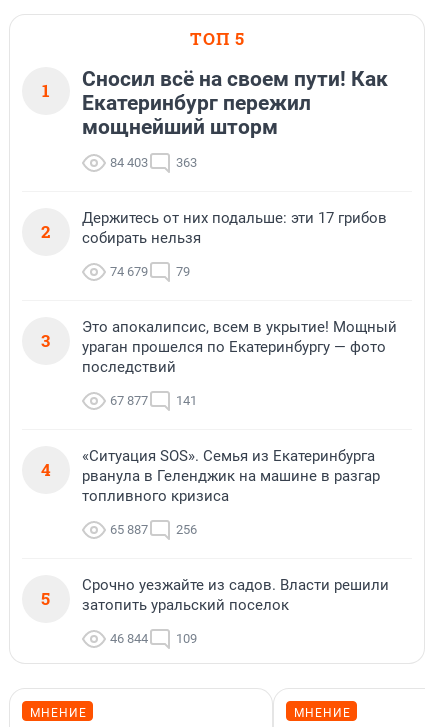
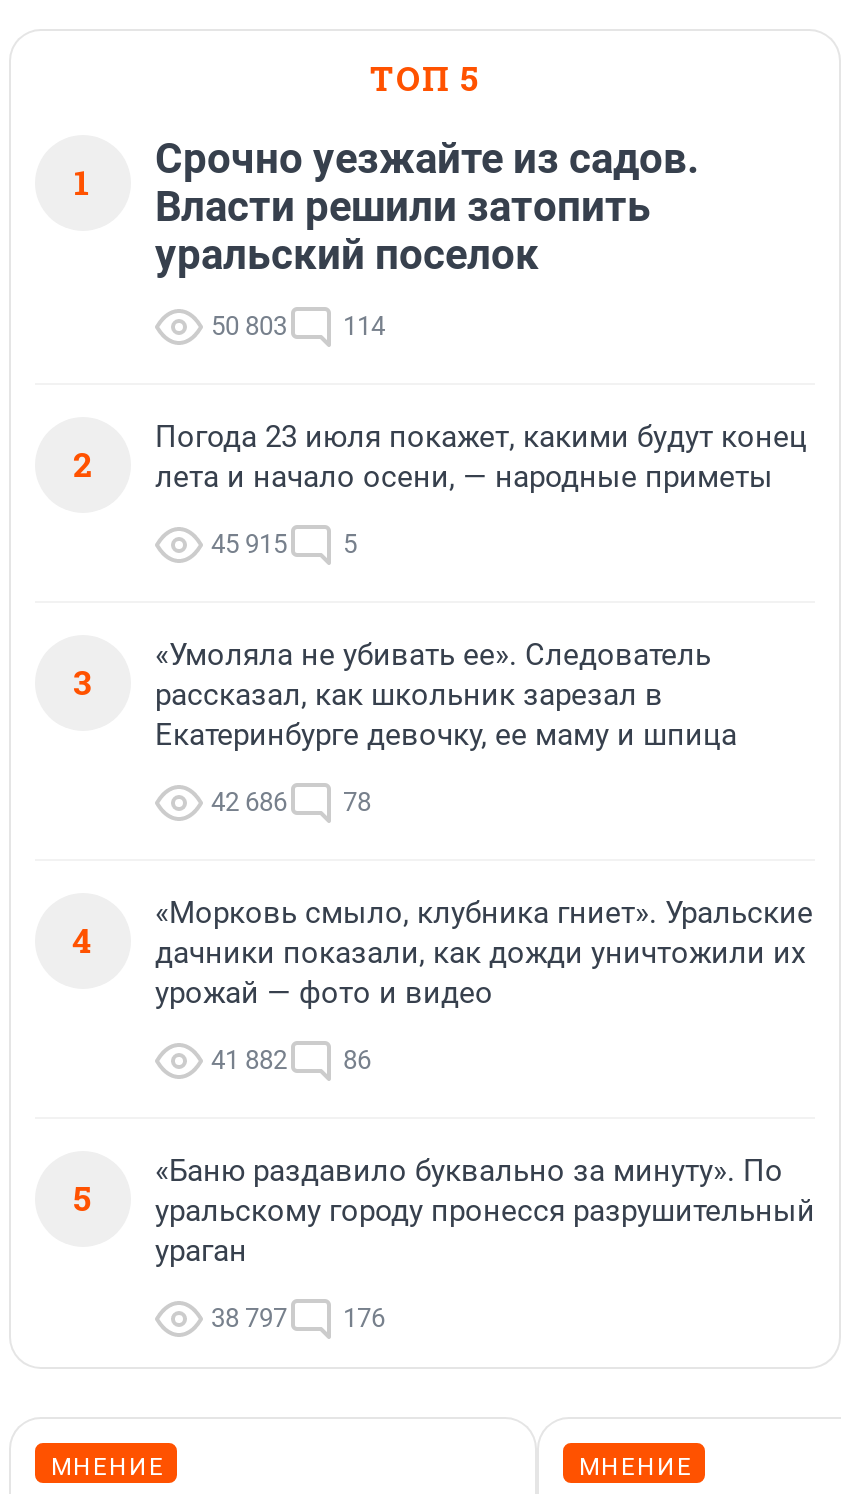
[82,67,388,139] Сносил всё на своем пути! Как | Екатеринбург пережил | мощнейший шторм -> [155,135,699,279] Срочно уезжайте из садов. | Власти решили затопить | уральский поселок
[110,155,197,170] 84 403 | 363 -> [211,311,385,341] 50 803 | 114
[82,209,387,247] Держитесь от них подальше: эти 17 грибов | собирать нельзя -> [155,419,807,495] Погода 23 июля покажет, какими будут конец | лета и начало осени, — народные приметы
[110,264,190,279] 74 679 | 79 -> [211,529,357,559] 45 915 | 5
[82,318,397,376] Это апокалипсис, всем в укрытие! Мощный | ураган прошелся по Екатеринбургу — фото | последствий -> [155,637,737,753] «Умоляла не убивать ее». Следователь | рассказал, как школьник зарезал в | Екатеринбурге девочку, ее маму и шпица
[110,393,197,408] 67 877 | 141 -> [211,787,371,817] 42 686 | 78
[82,447,380,505] «Ситуация SOS». Семья из Екатеринбурга | рванула в Геленджик на машине в разгар | топливного кризиса -> [155,895,813,1011] «Морковь смыло, клубника гниет». Уральские | дачники показали, как дожди уничтожили их | урожай — фото и видео
[110,522,197,537] 65 887 | 256 -> [211,1045,371,1075] 41 882 | 86
[82,576,389,614] Срочно уезжайте из садов. Власти решили | затопить уральский поселок -> [155,1153,815,1269] «Баню раздавило буквально за минуту». По | уральскому городу пронесся разрушительный | ураган
[110,631,197,646] 46 844 | 109 -> [211,1303,385,1333] 38 797 | 176

